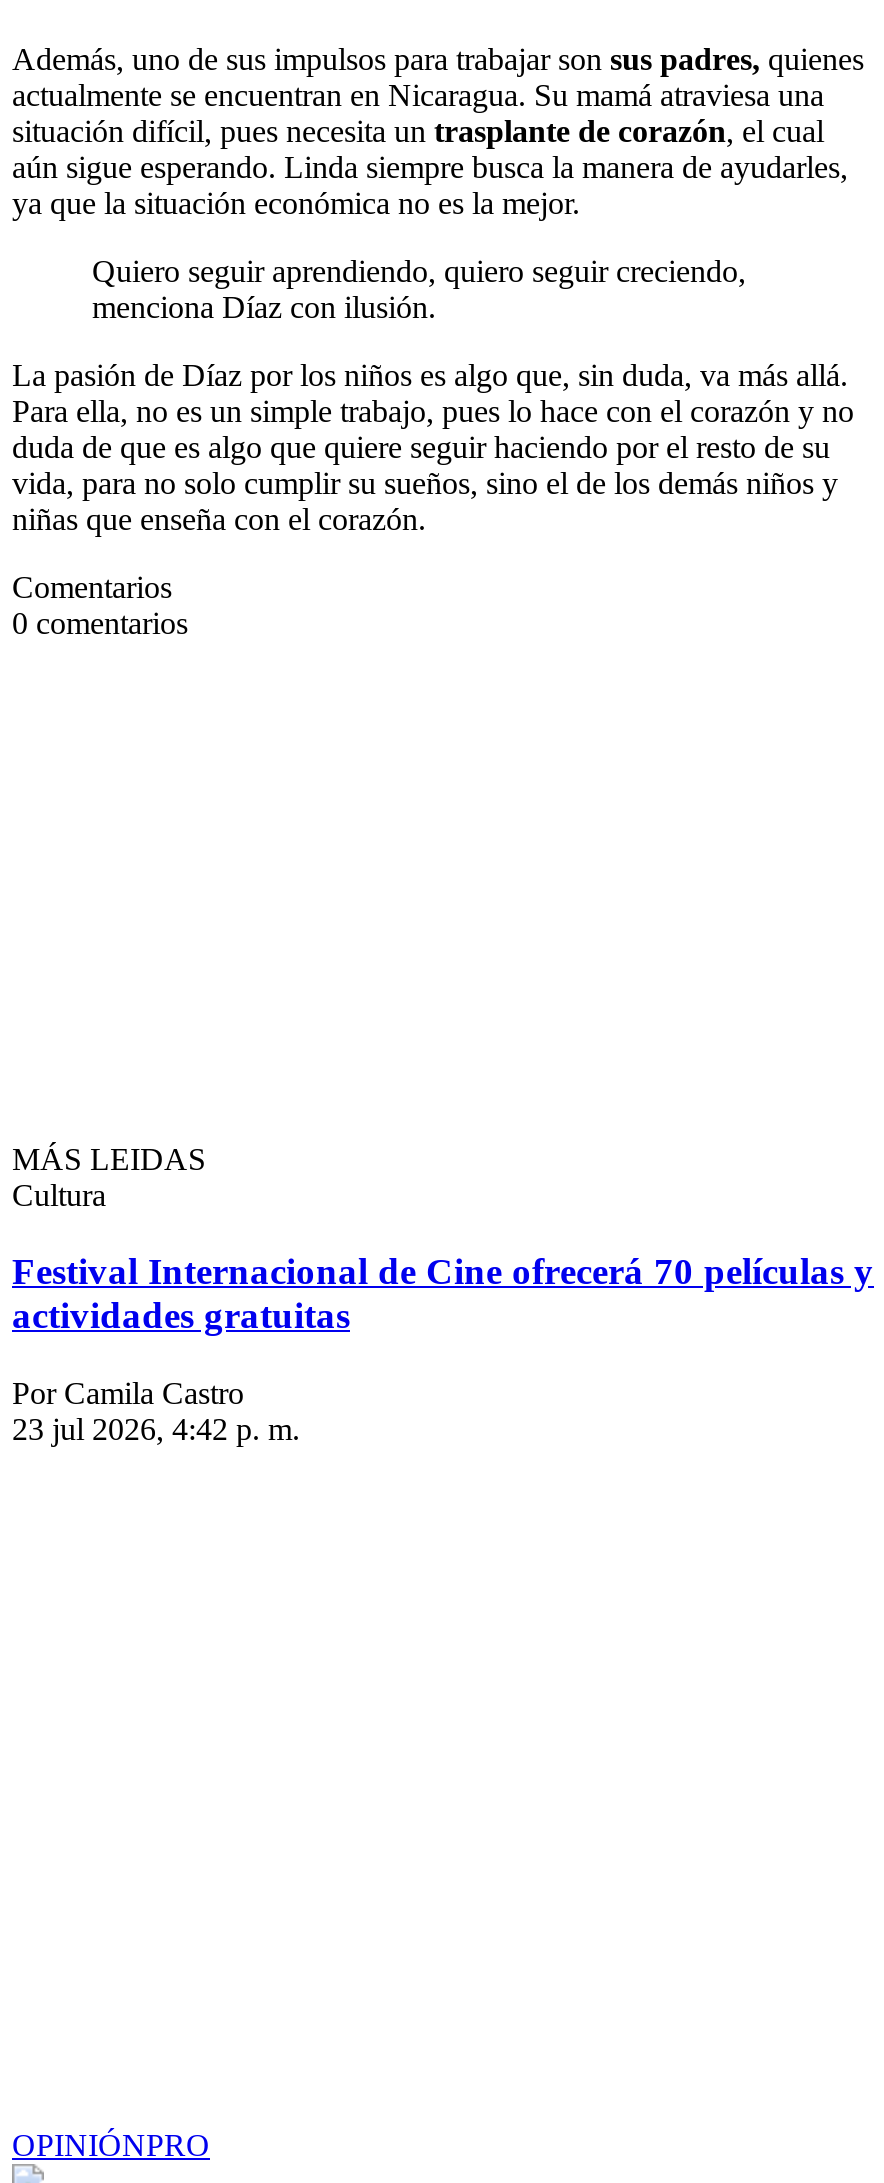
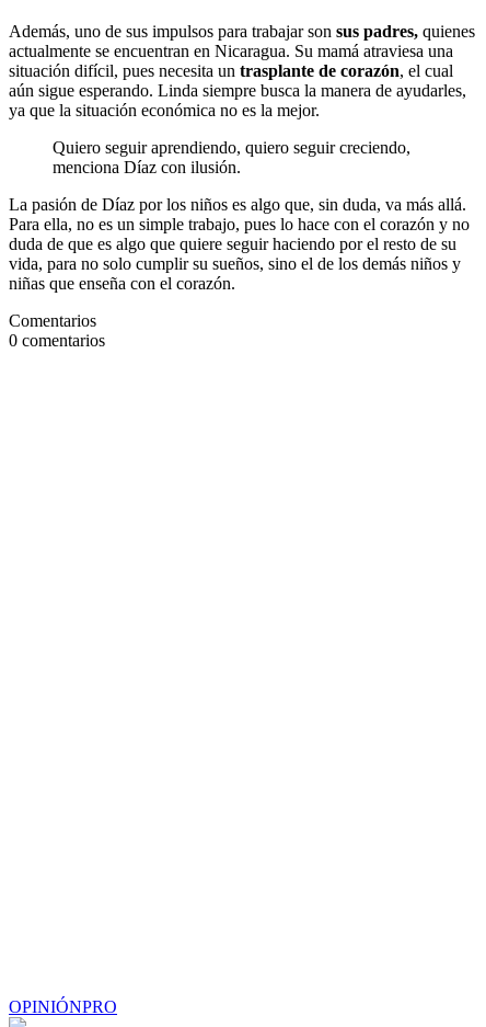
[12,1141,874,1446] MÁS LEIDAS | Cultura | Festival Internacional de Cine ofrecerá 70 películas y | actividades gratuitas | Por Camila Castro | 23 jul 2026, 4:42 p. m. -> none

